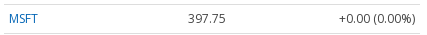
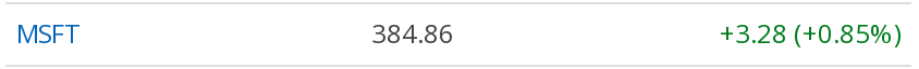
[188,9,226,26] 397.75 -> [371,14,454,51] 384.86
[339,9,415,26] +0.00 (0.00%) -> [720,14,900,51] +3.28 (+0.85%)

